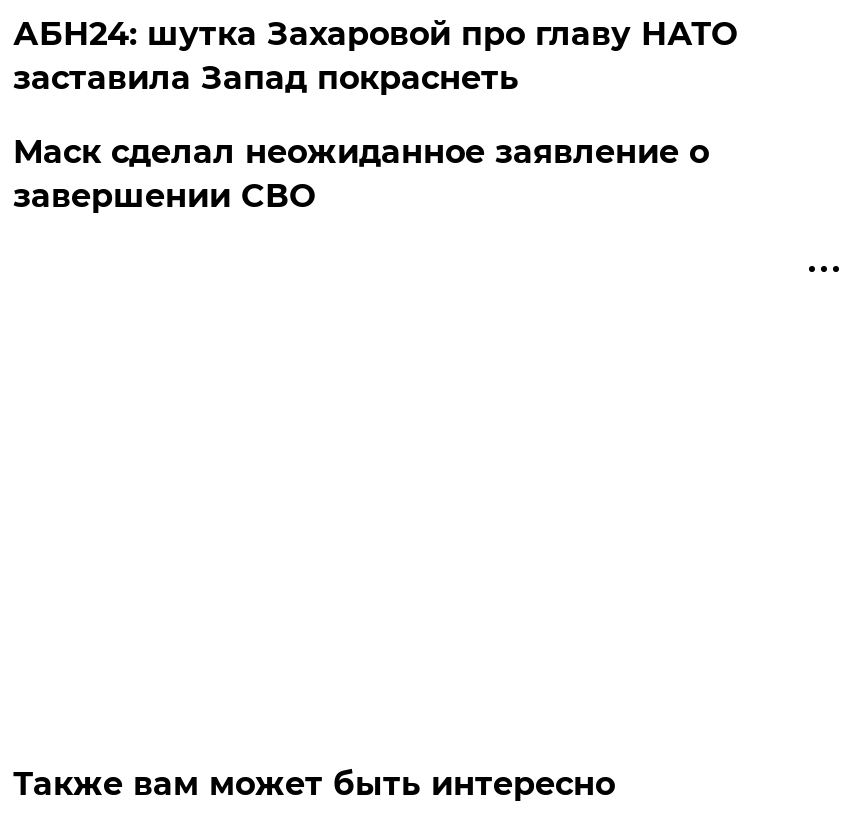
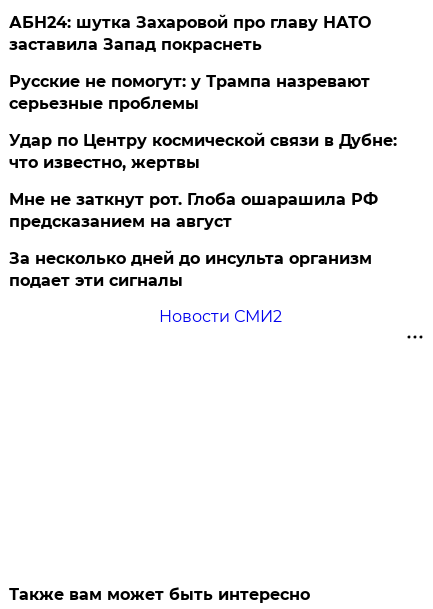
[13,133,709,215] Маск сделал неожиданное заявление о | завершении СВО -> [9,72,397,326] Русские не помогут: у Трампа назревают | серьезные проблемы | Удар по Центру космической связи в Дубне: | что известно, жертвы | Мне не заткнут рот. Глоба ошарашила РФ | предсказанием на август | За несколько дней до инсульта организм | подает эти сигналы | Новости СМИ2

